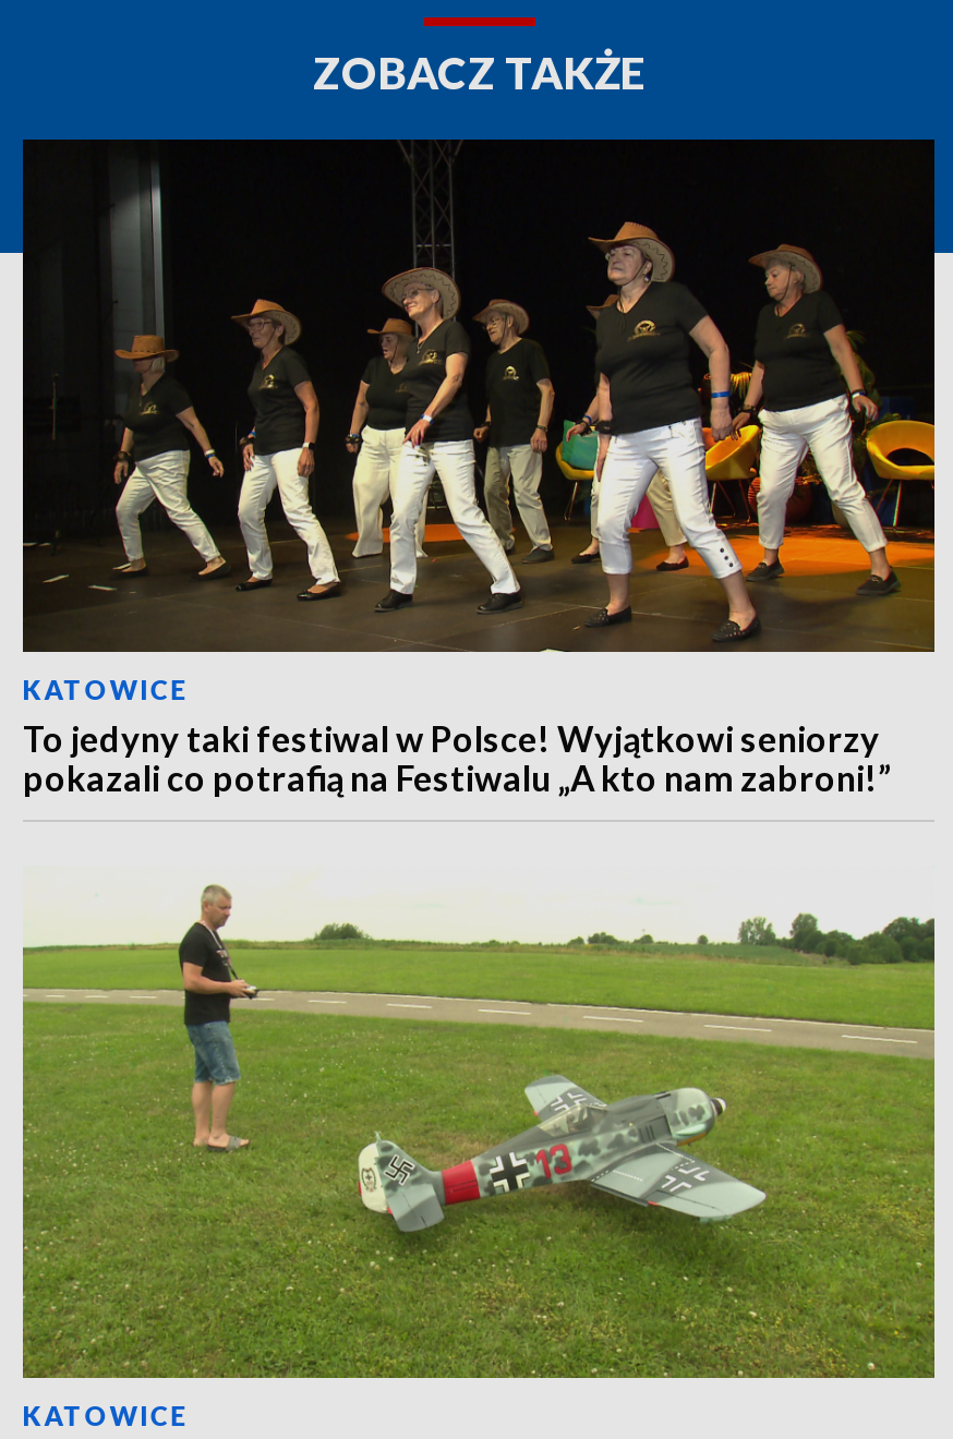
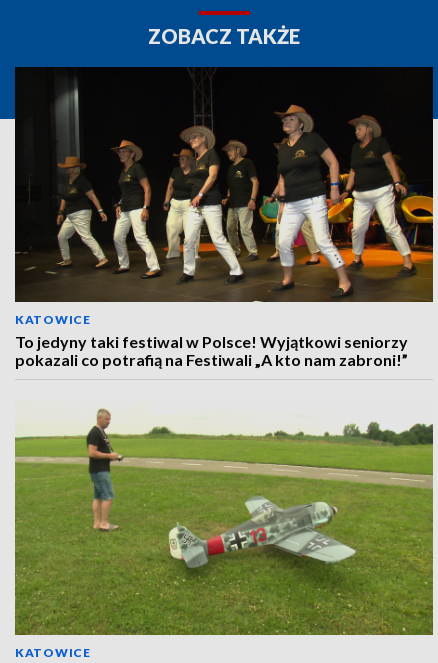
[23,757,891,798] pokazali co potrafią na Festiwalu „A kto nam zabroni!” -> [15,350,408,369] pokazali co potrafią na Festiwali „A kto nam zabroni!”

